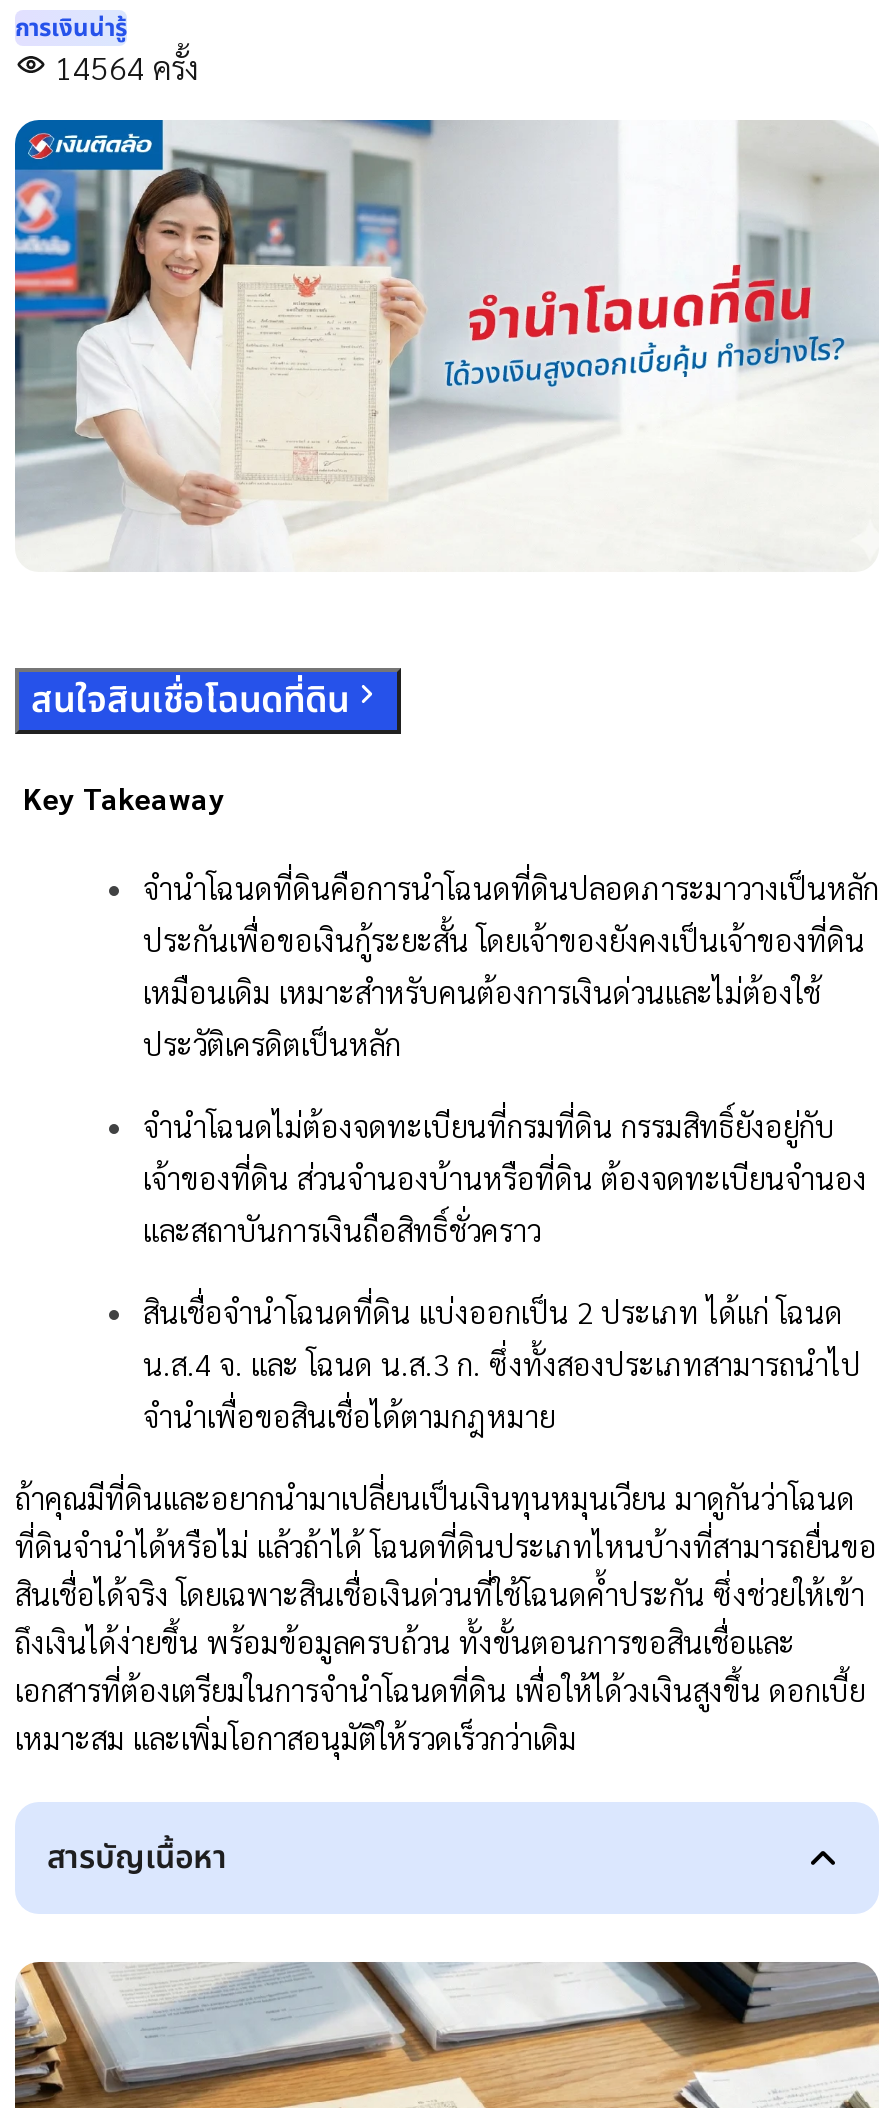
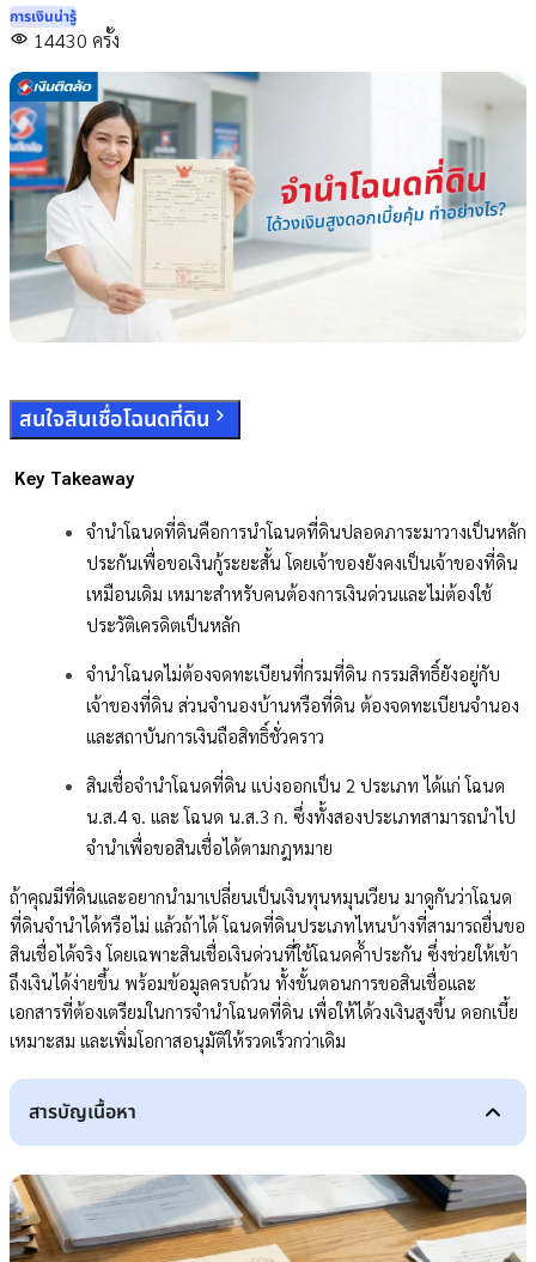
[55,45,199,87] 14564 ครั้ง -> [33,27,120,52] 14430 ครั้ง

